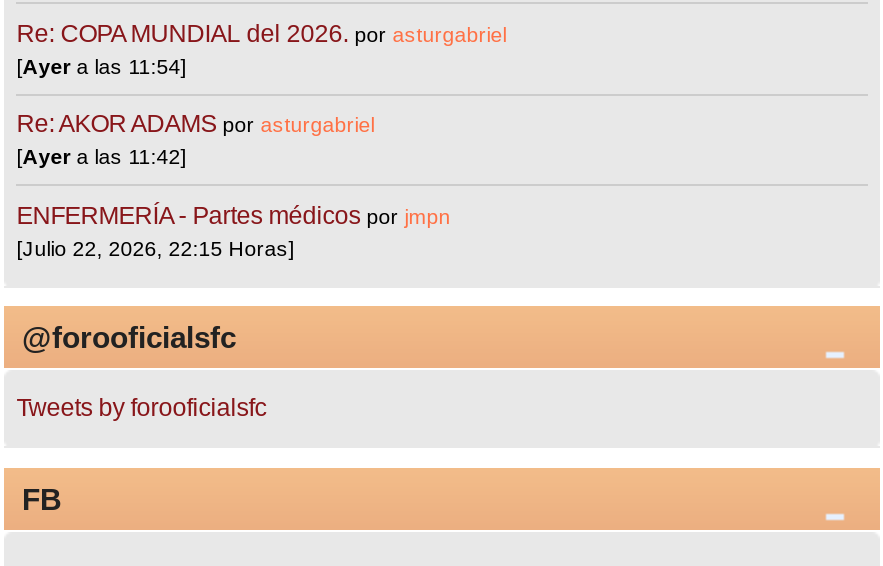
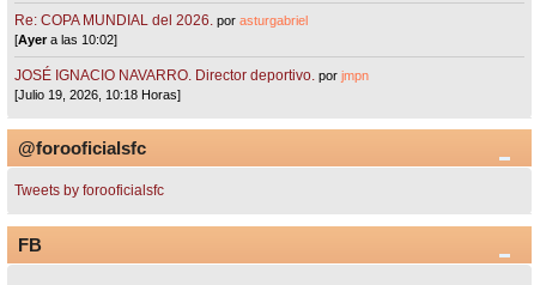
[16,53,450,259] [Ayer a las 11:54] | Re: AKOR ADAMS por asturgabriel | [Ayer a las 11:42] | ENFERMERÍA - Partes médicos por jmpn | [Julio 22, 2026, 22:15 Horas] -> [15,32,369,101] [Ayer a las 10:02] | JOSÉ IGNACIO NAVARRO. Director deportivo. por jmpn | [Julio 19, 2026, 10:18 Horas]

